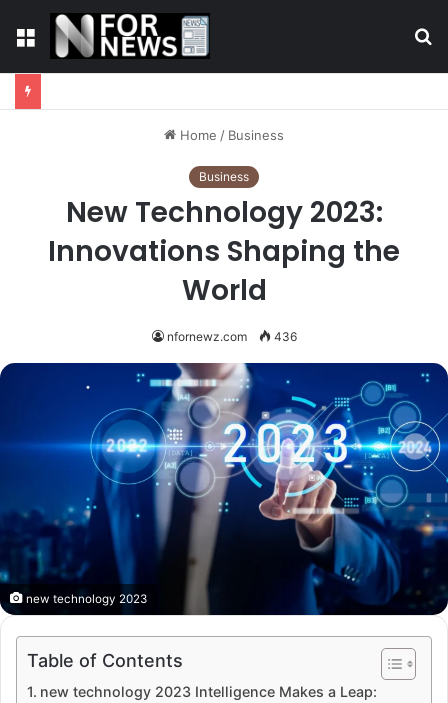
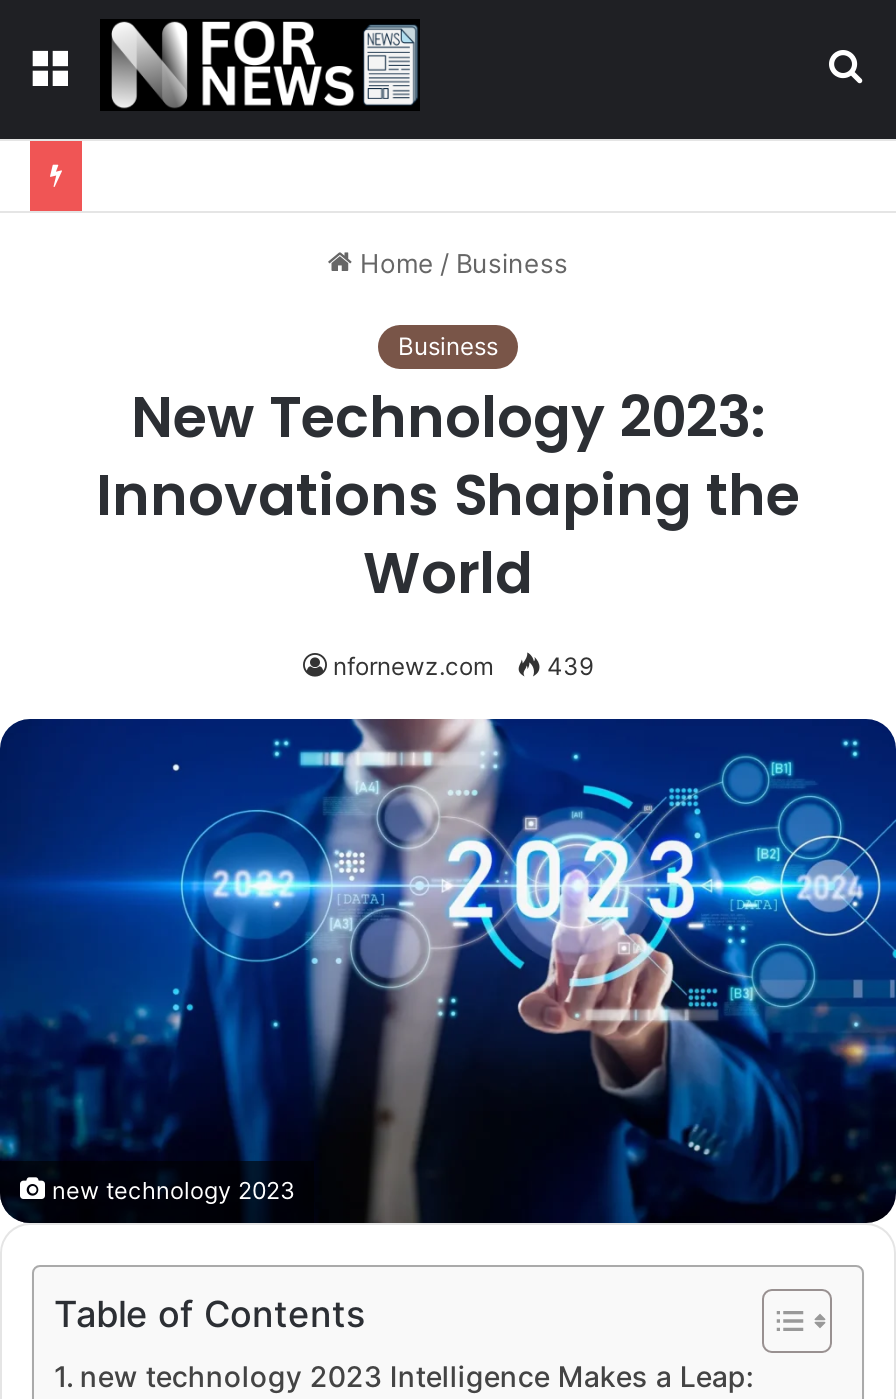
[166,329,296,344] nfornewz.com 436 -> [333,650,593,680] nfornewz.com 439

